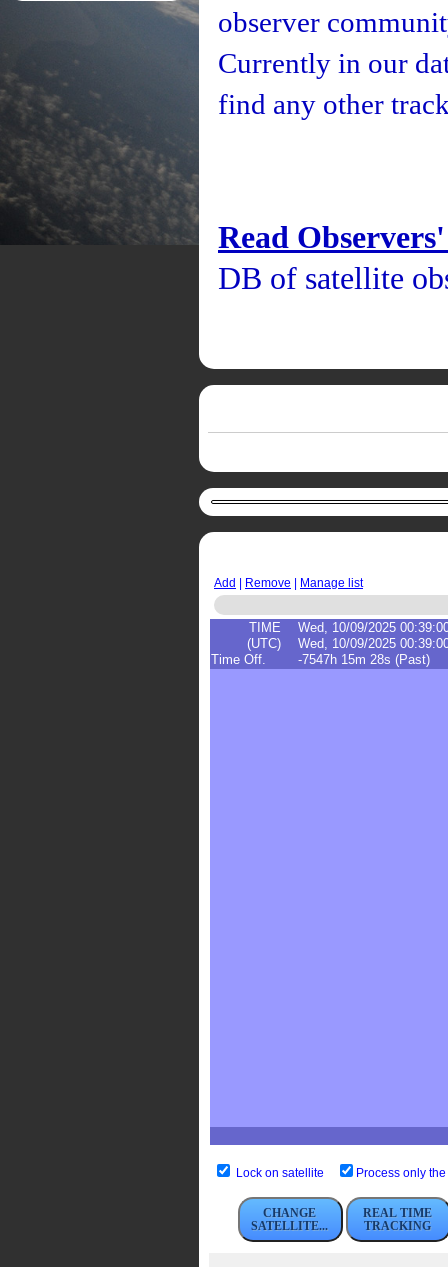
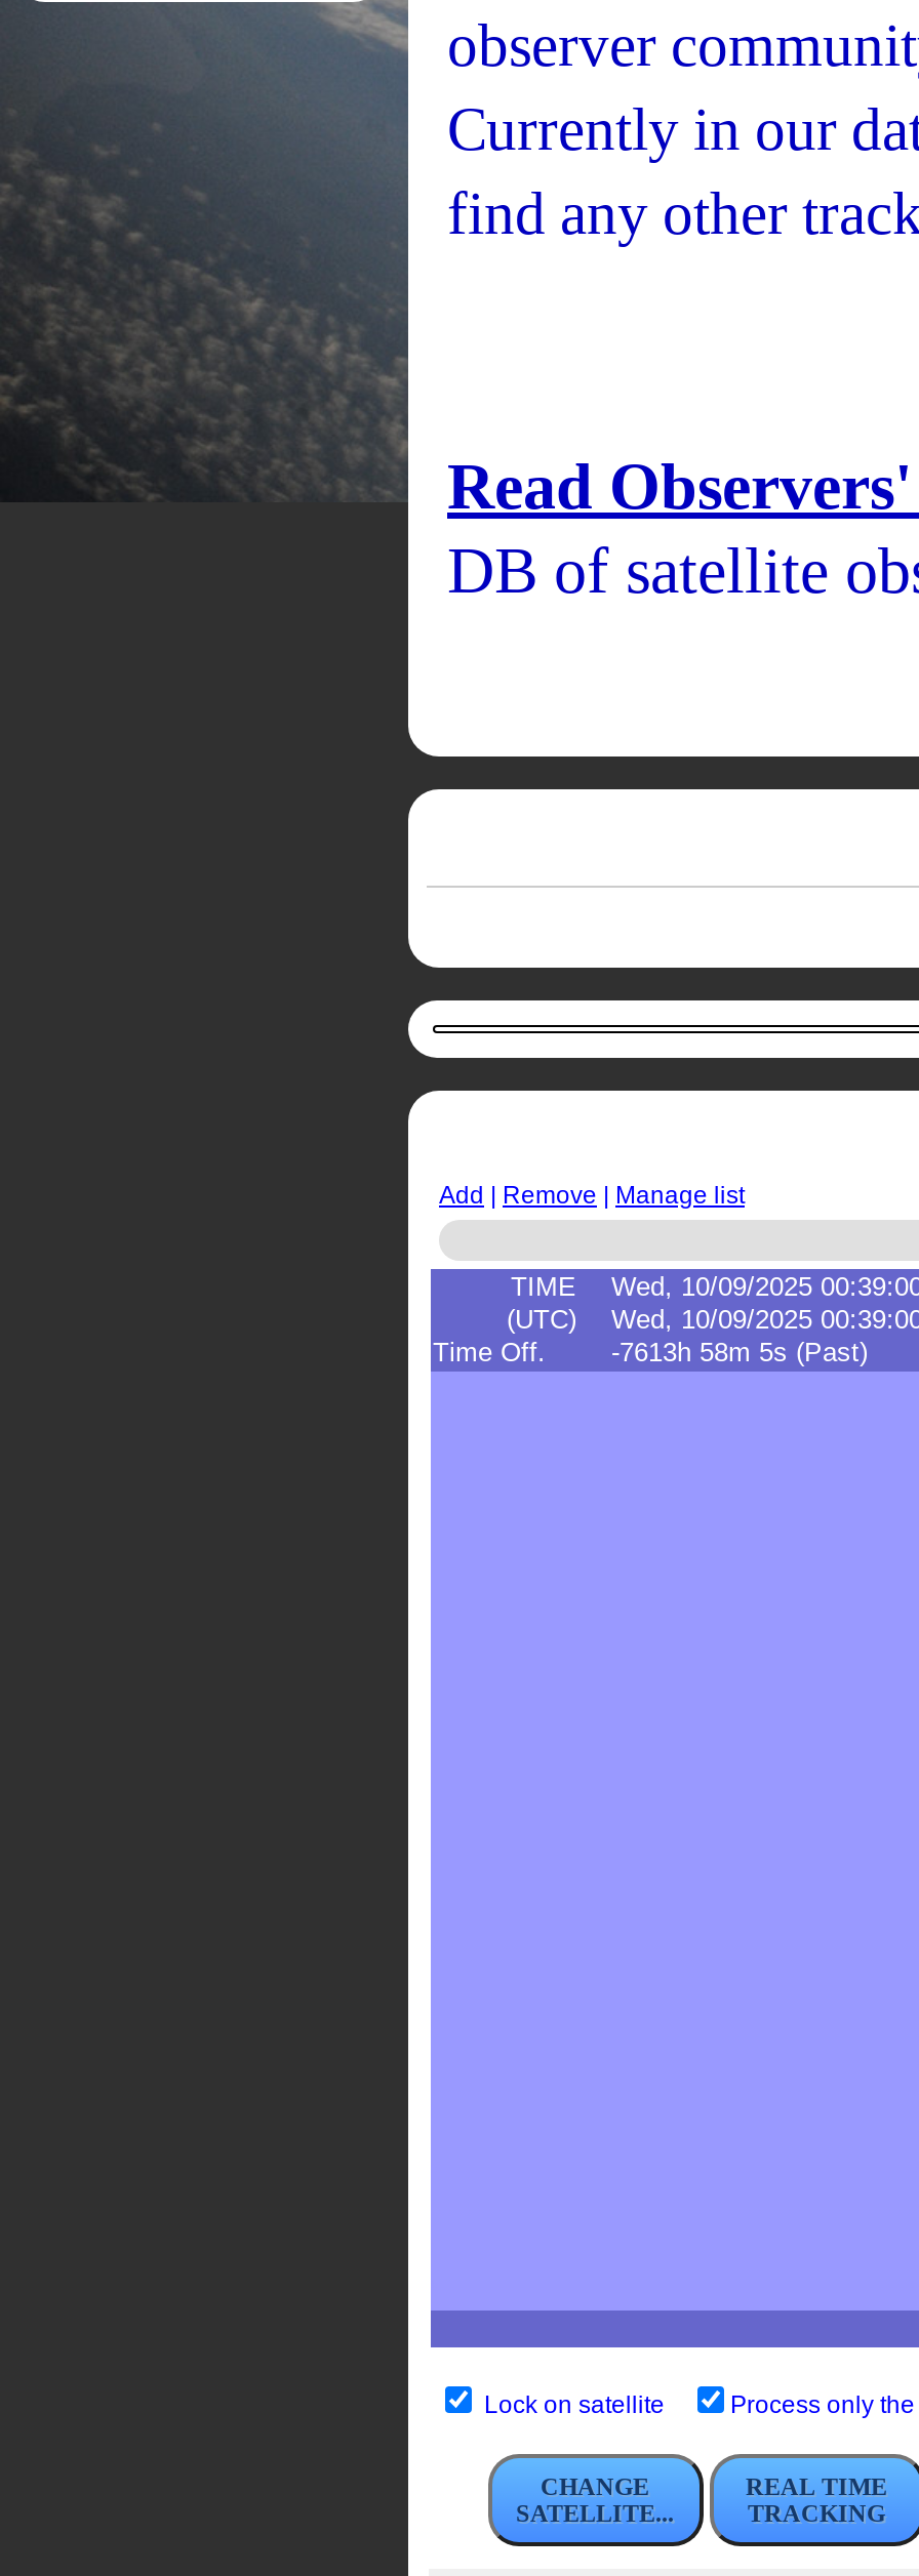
[298,652,430,667] -7547h 15m 28s (Past) -> [611,1337,868,1367] -7613h 58m 5s (Past)

